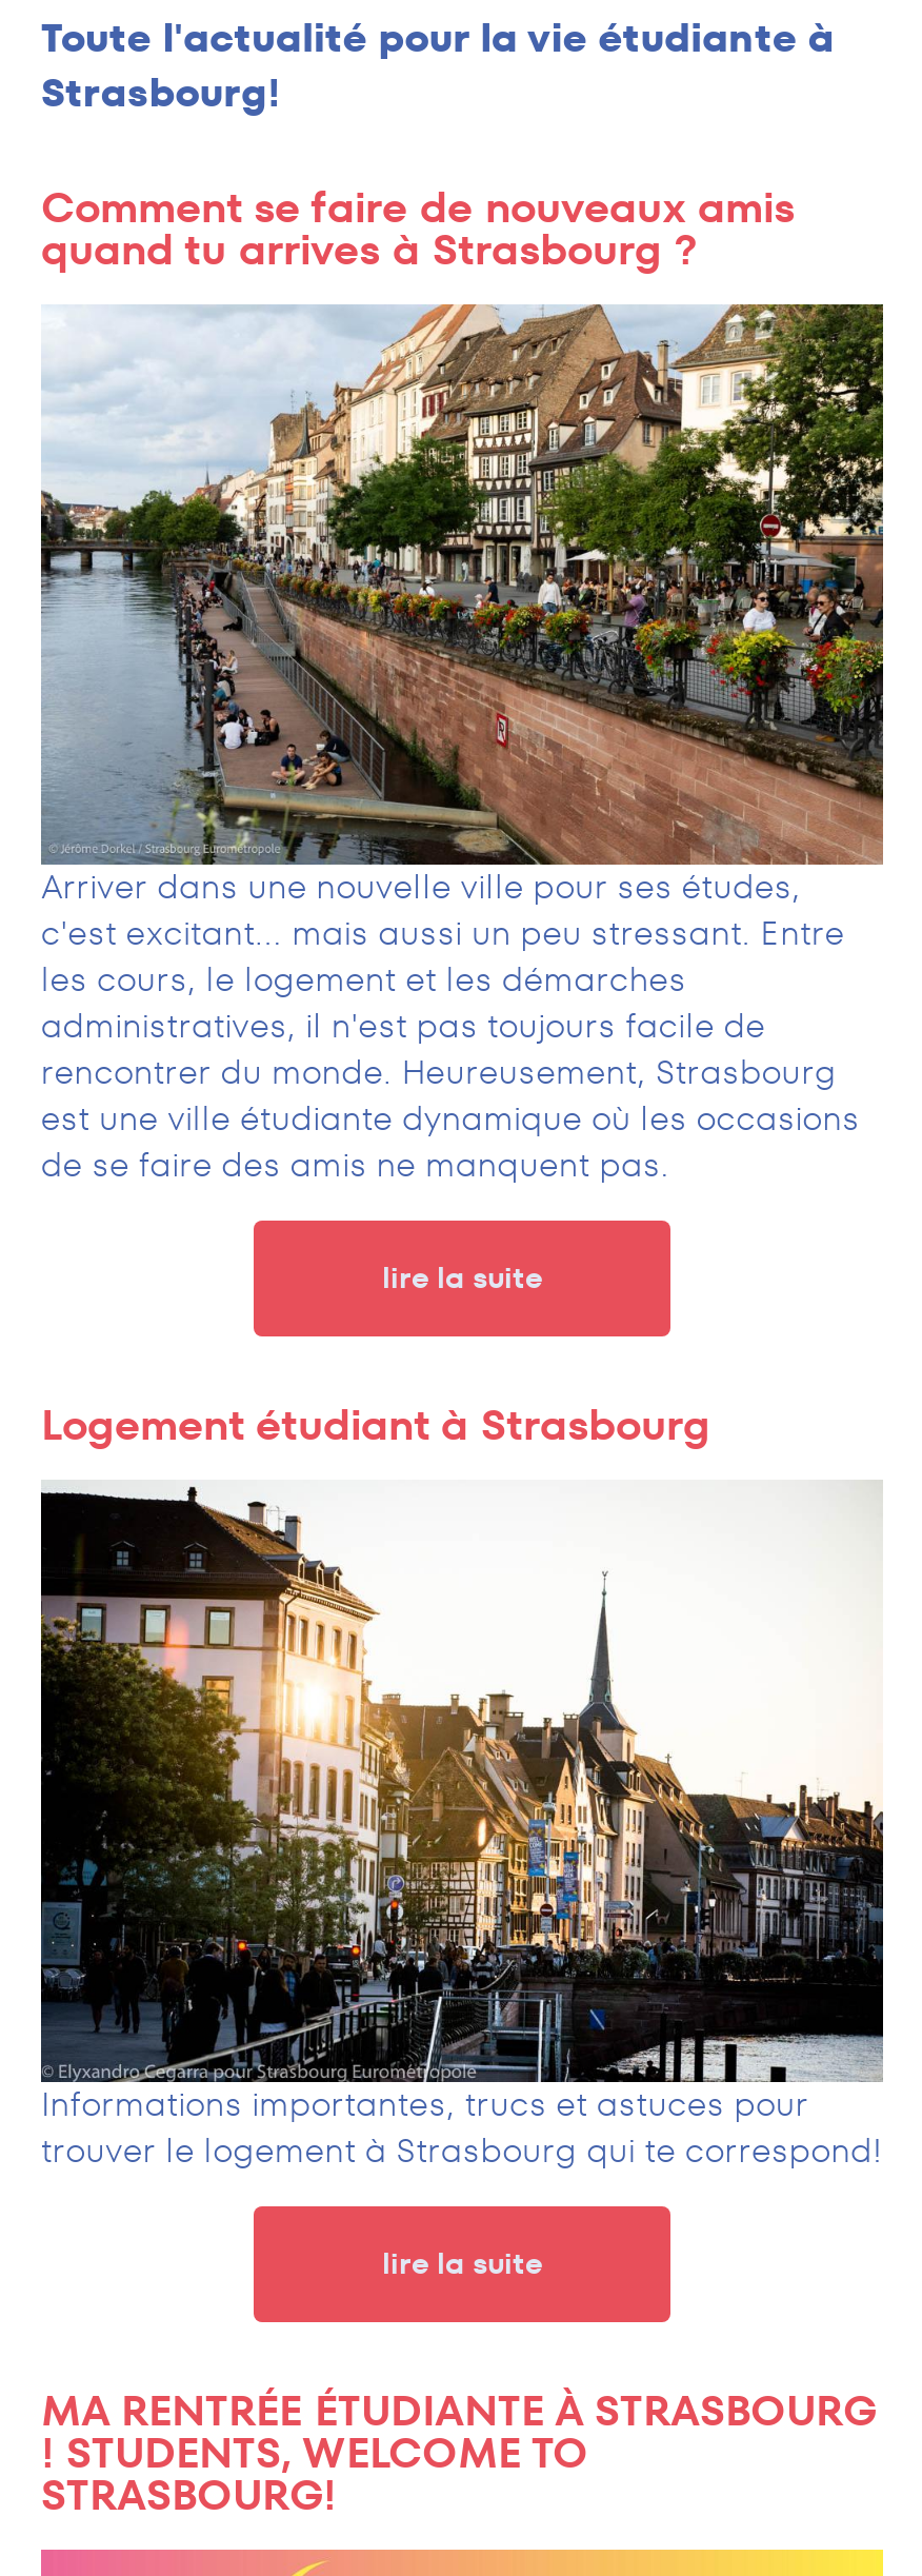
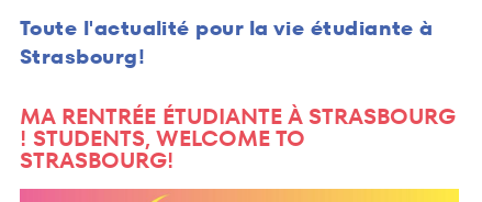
[41,177,795,278] Comment se faire de nouveaux amis | quand tu arrives à Strasbourg ? -> none
[39,302,885,1455] [image] | Arriver dans une nouvelle ville pour ses études, | c'est excitant... mais aussi un peu stressant. Entre | les cours, le logement et les démarches | administratives, il n'est pas toujours facile de | rencontrer du monde. Heureusement, Strasbourg | est une ville étudiante dynamique où les occasions | de se faire des amis ne manquent pas. | lire la suite | Logement étudiant à Strasbourg -> none
[39,1482,885,2284] [image] | Informations importantes, trucs et astuces pour | trouver le logement à Strasbourg qui te correspond! | lire la suite -> none

